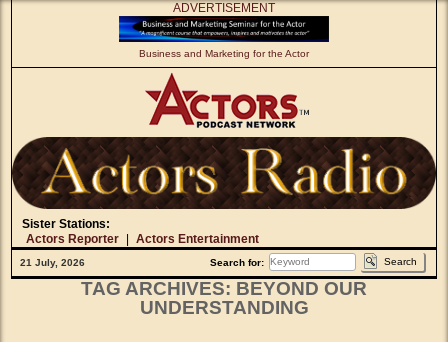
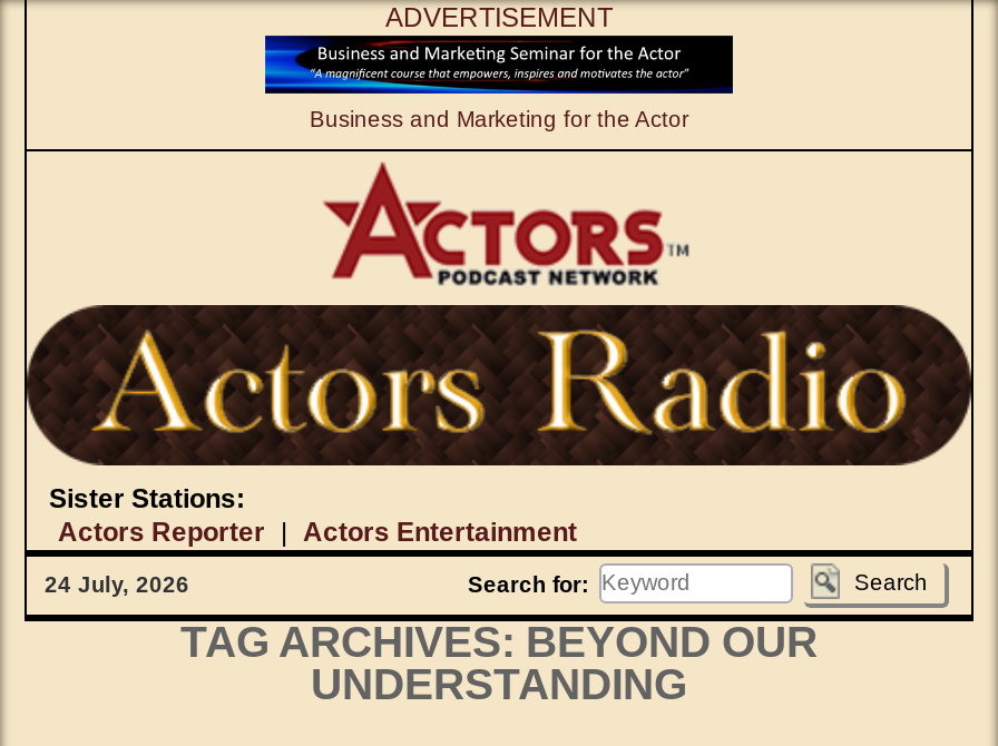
[20,257,85,268] 21 July, 2026 -> [45,572,189,596] 24 July, 2026

